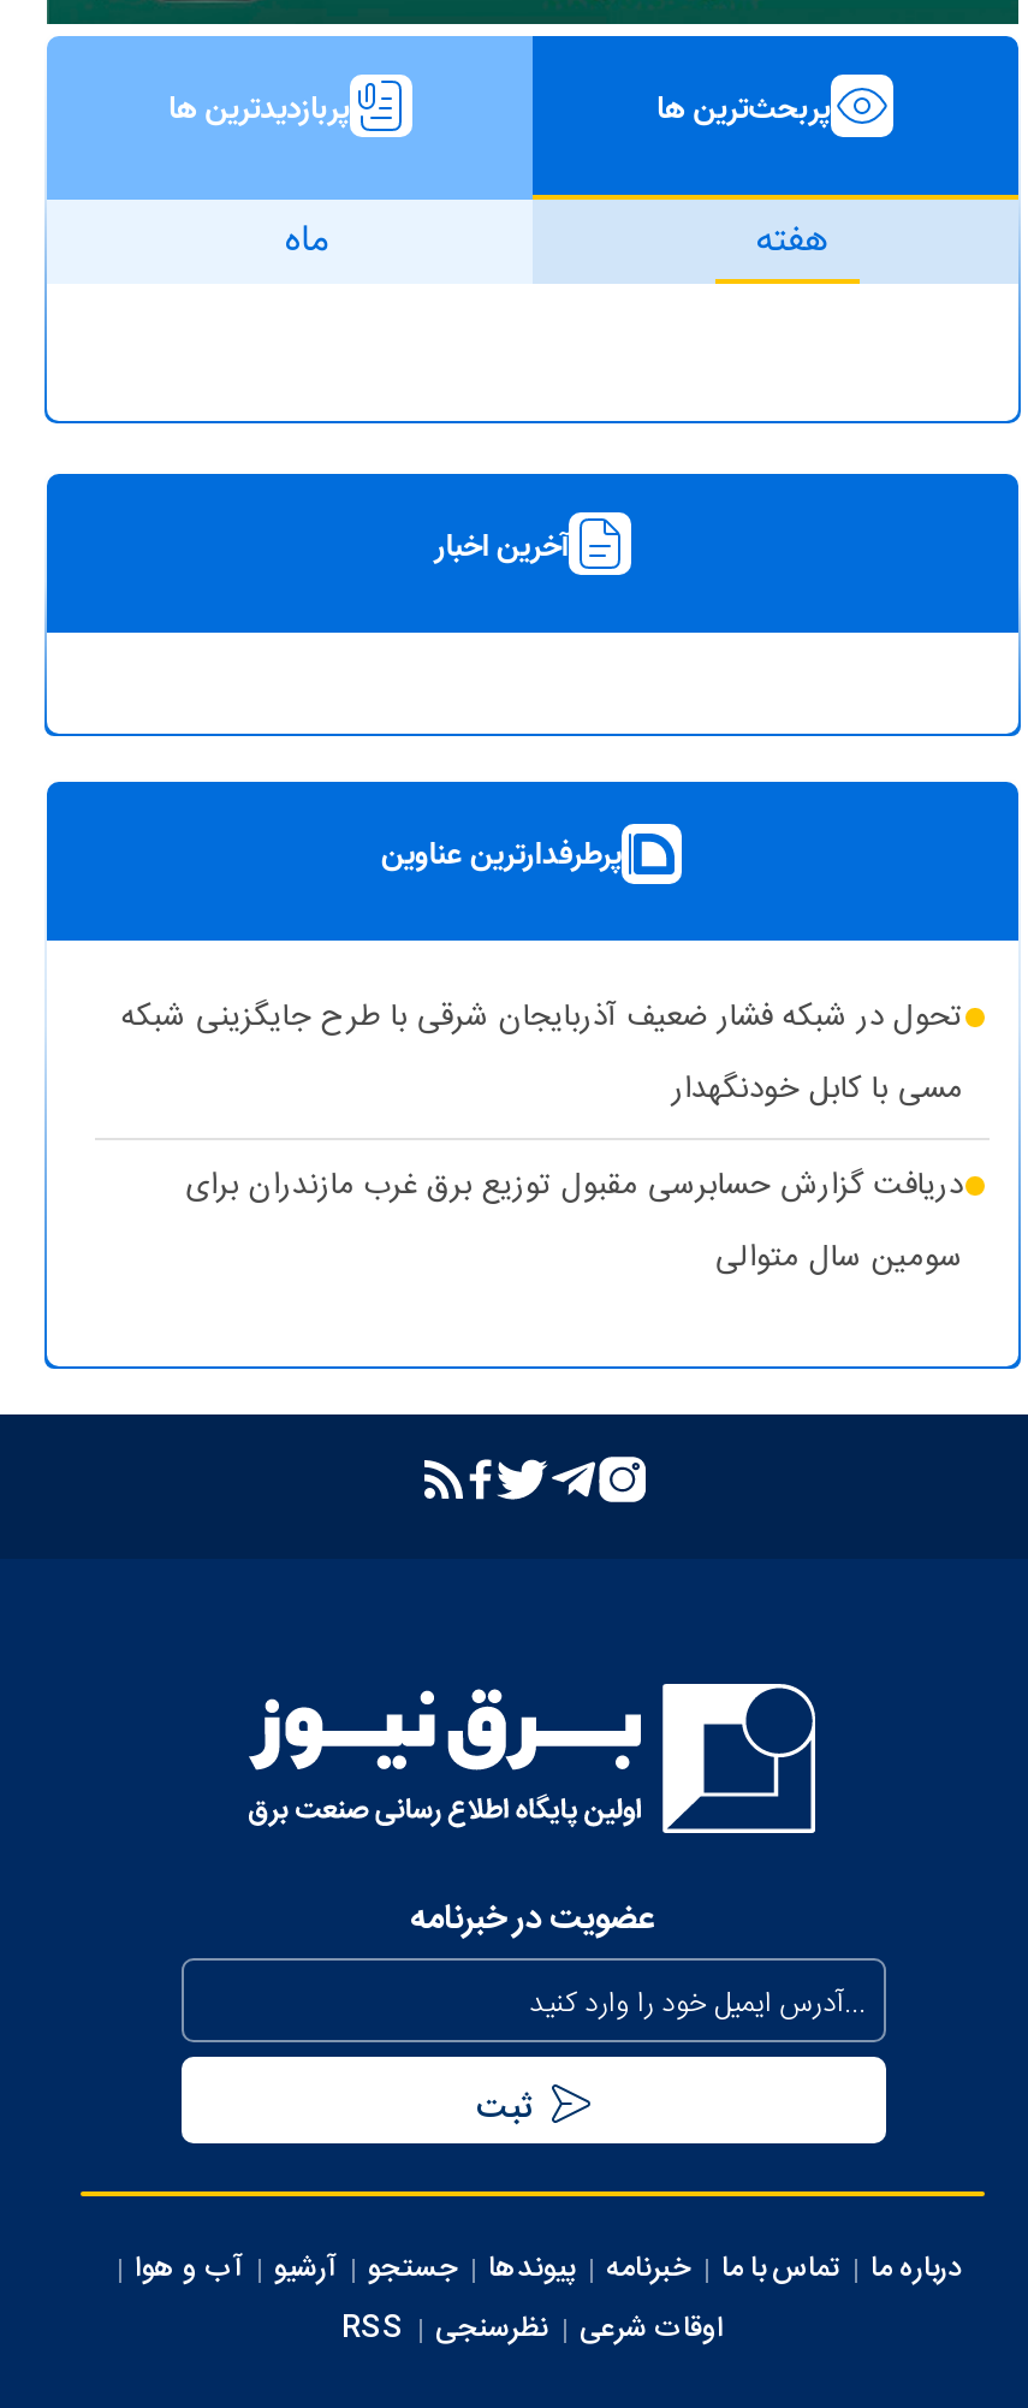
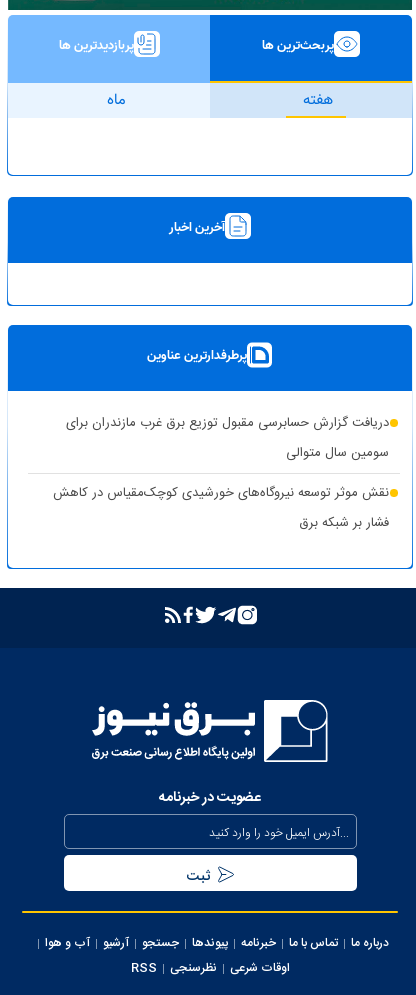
[121,990,963,1115] تحول در شبکه فشار ضعیف آذربایجان شرقی با طرح جایگزینی شبکه | مسی با کابل خودنگهدار -> none
moved [186,1159,963,1284] -> [66,412,389,464]: دریافت گزارش حسابرسی مقبول توزیع برق غرب مازندران برای | سومین سال متوالی
none -> [53,482,389,534] نقش موثر توسعه نیروگاه‌های خورشیدی کوچک‌مقیاس در کاهش | فشار بر شبکه برق

